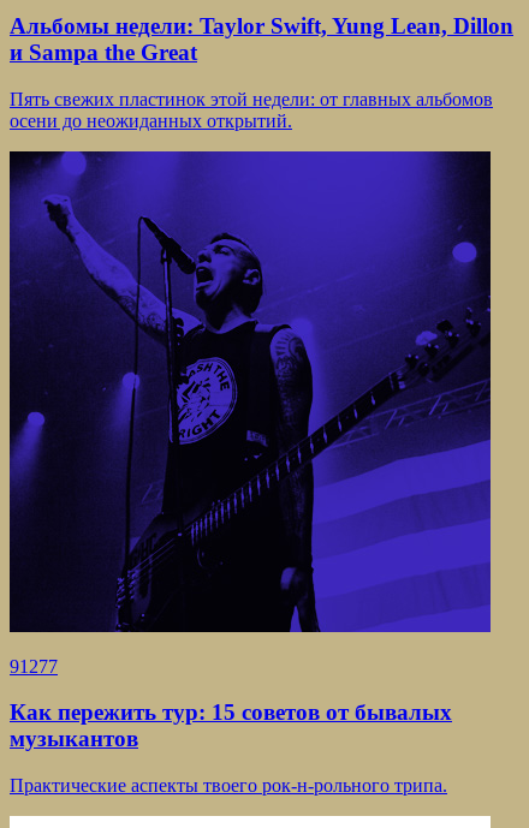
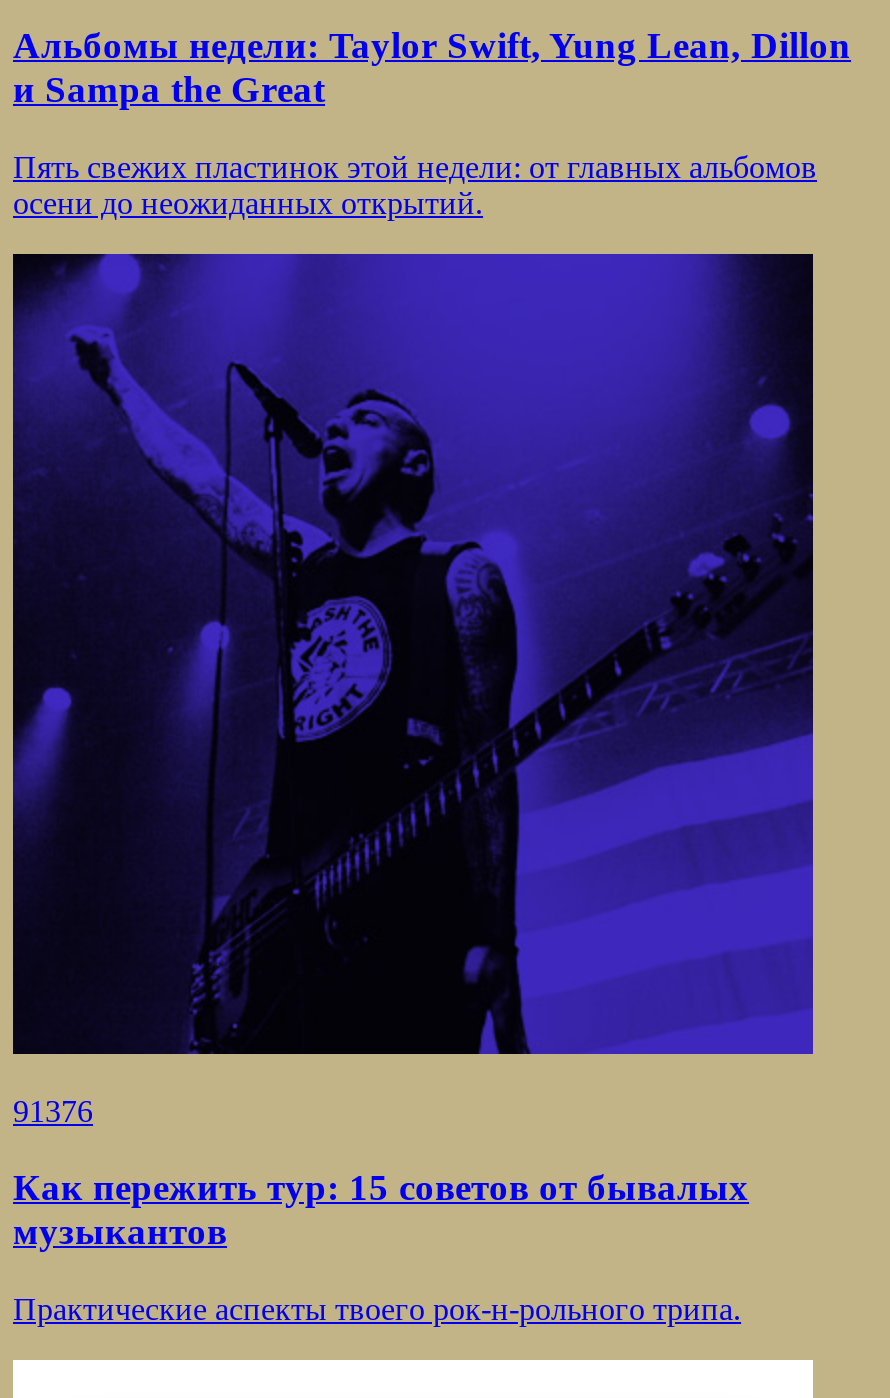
[10,656,58,676] 91277 -> [13,1093,93,1127] 91376

